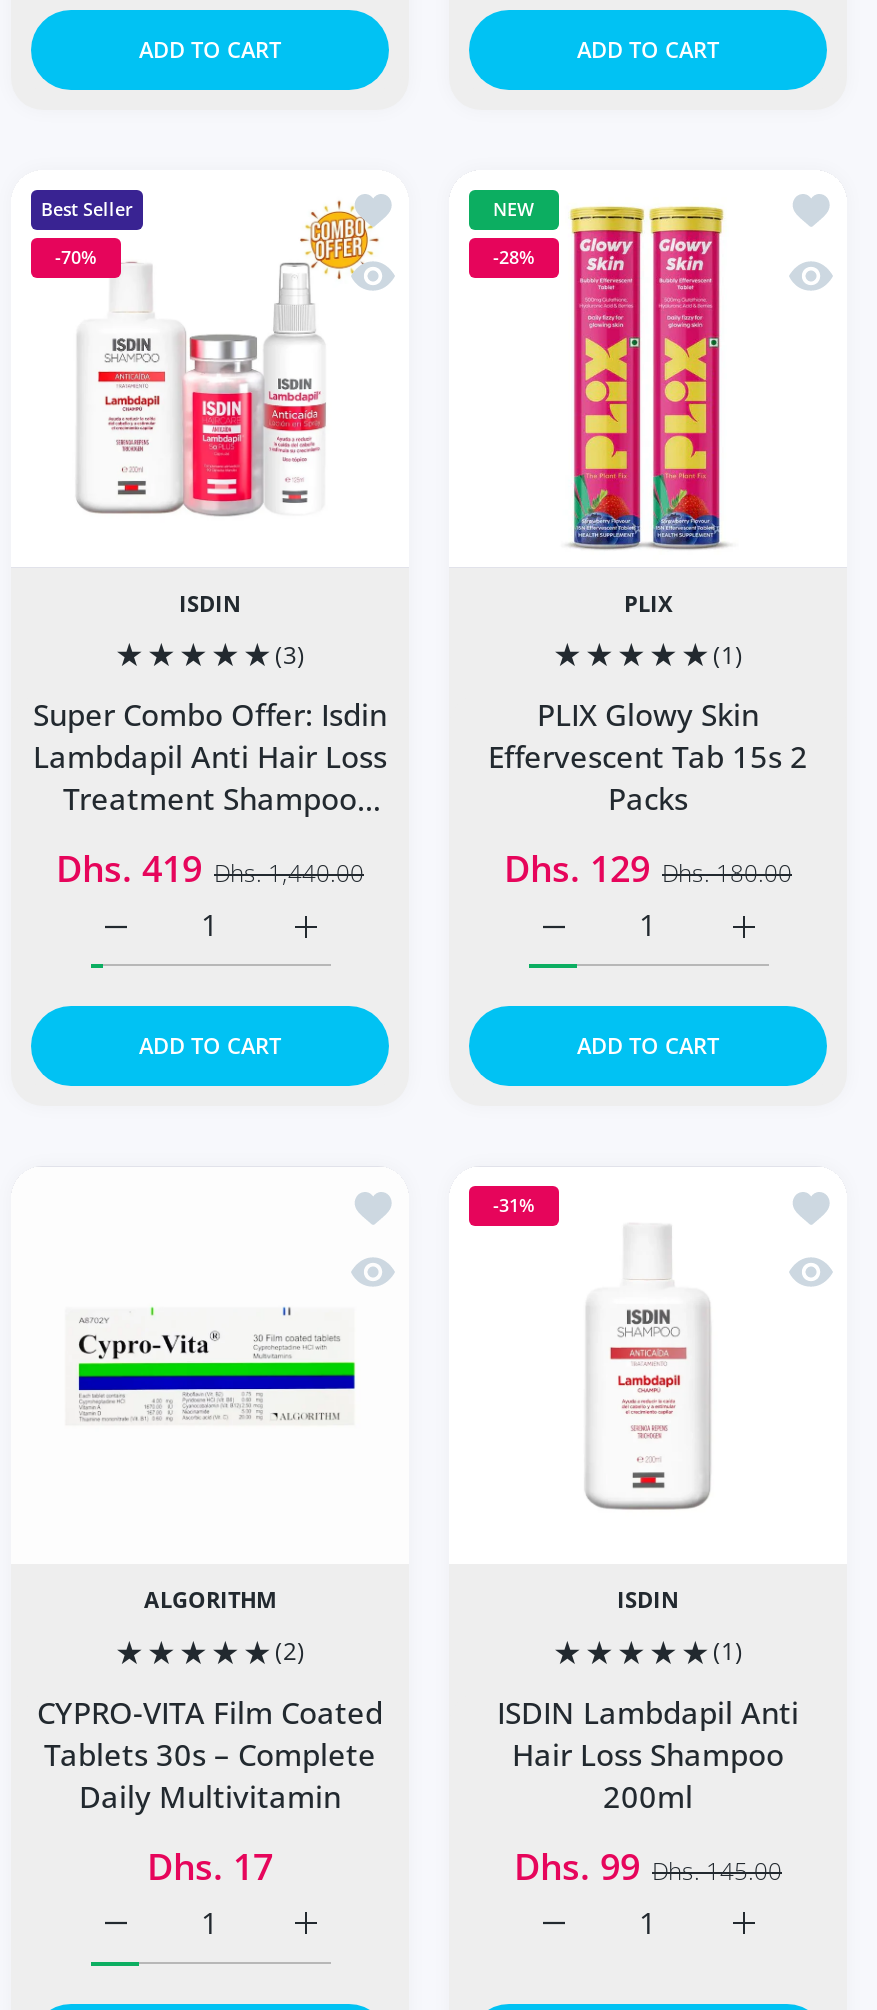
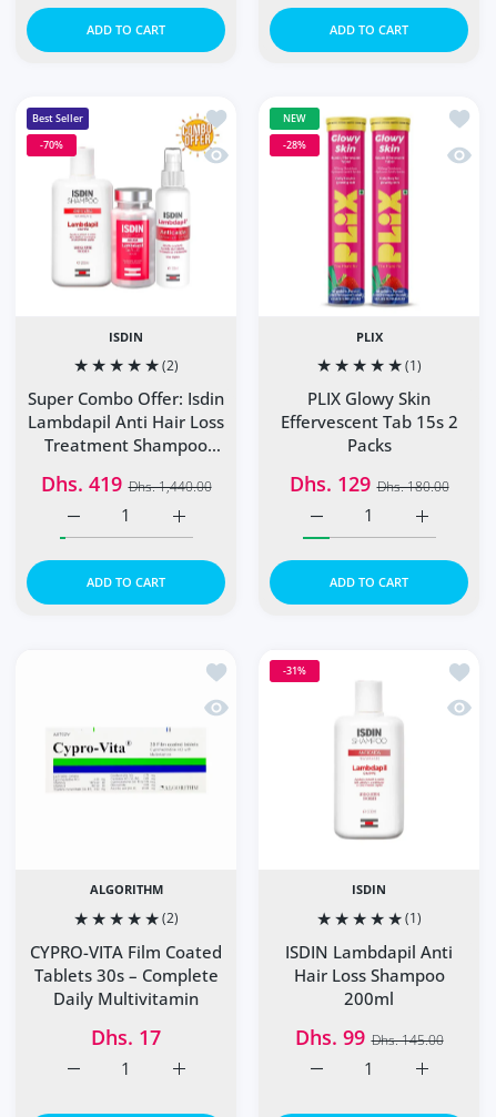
[275,638,305,672] (3) -> [162,356,179,375] (2)

